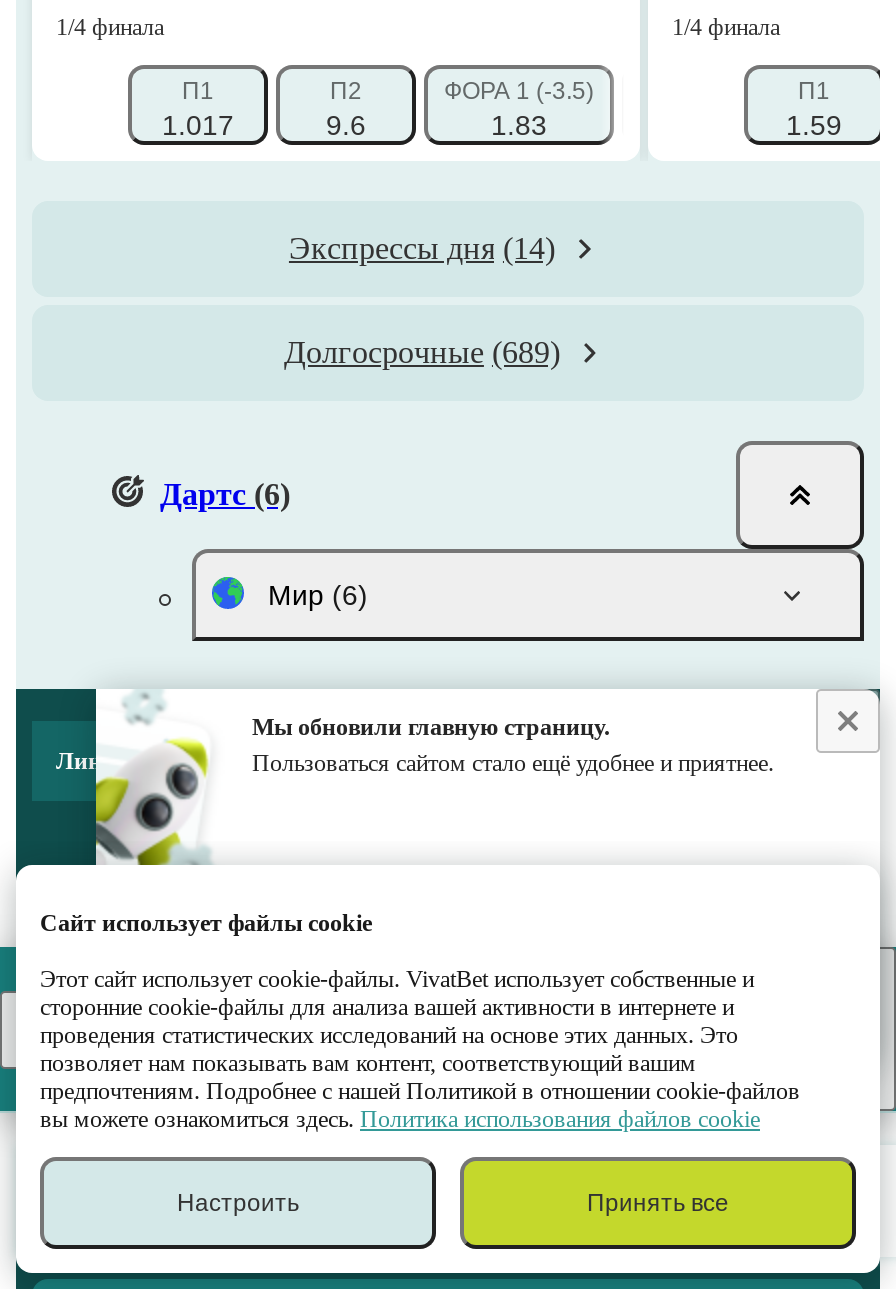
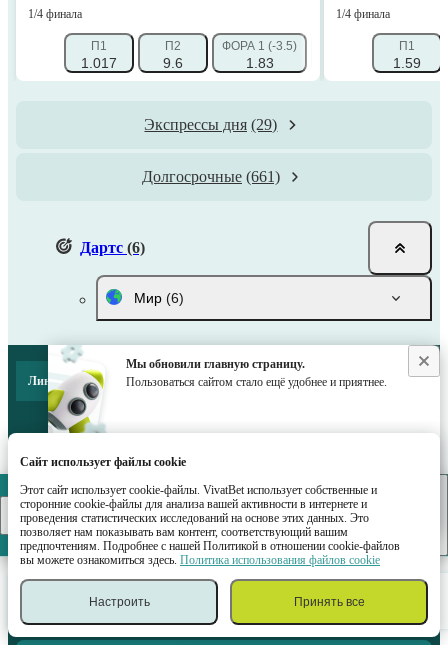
[289,231,555,265] Экспрессы дня (14) -> [144,116,277,133] Экспрессы дня (29)
[284,335,560,369] Долгосрочные (689) -> [142,168,280,185] Долгосрочные (661)

